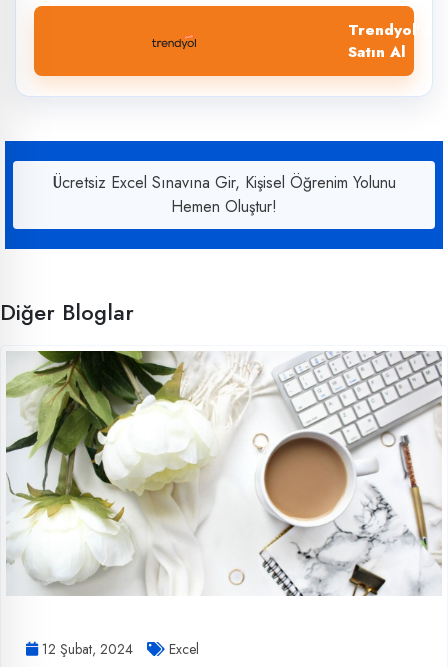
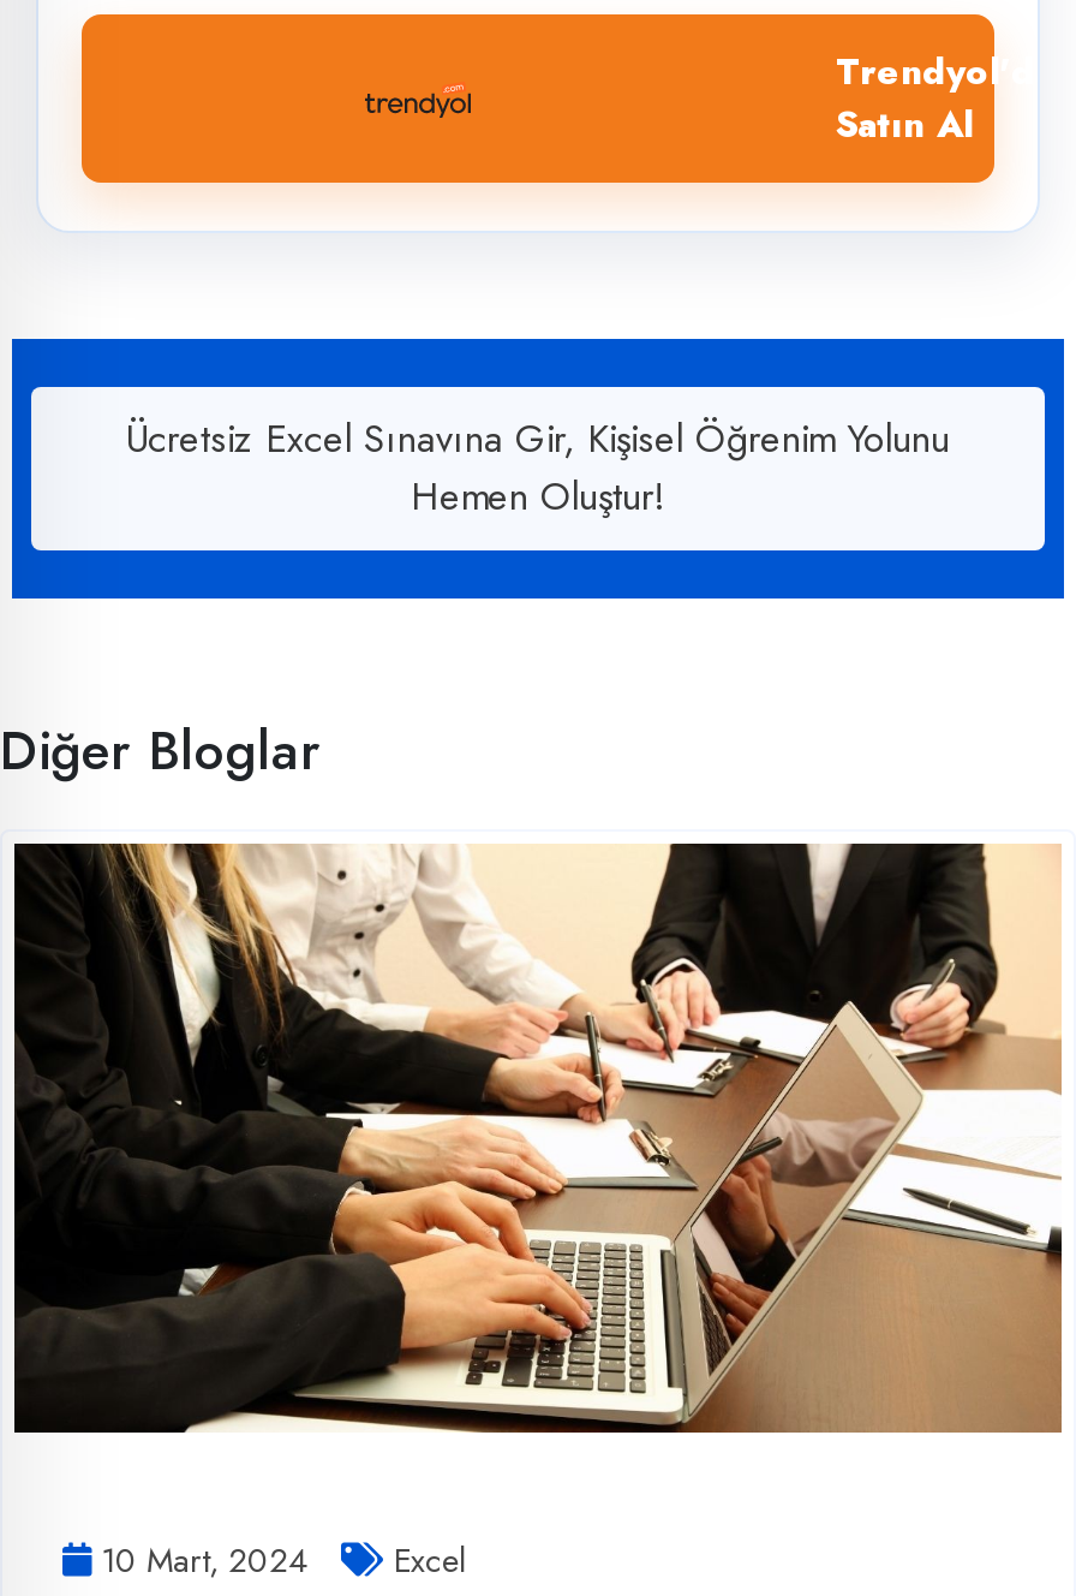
[5,350,443,597] [image] -> [12,841,1064,1435] [image]
[38,639,199,659] 12 Şubat, 2024 Excel -> [91,1536,466,1584] 10 Mart, 2024 Excel

